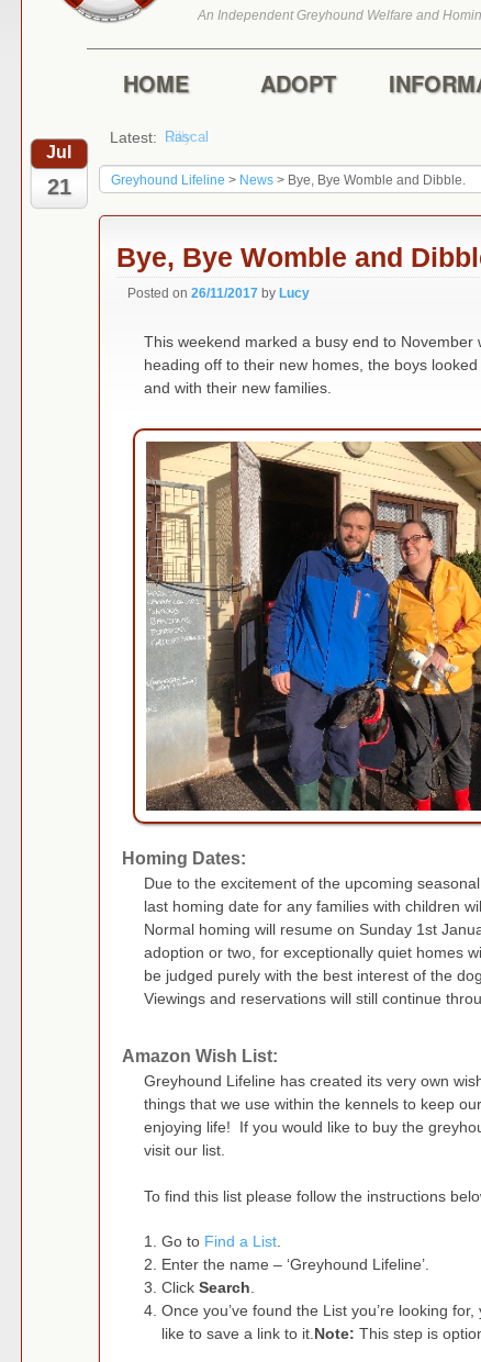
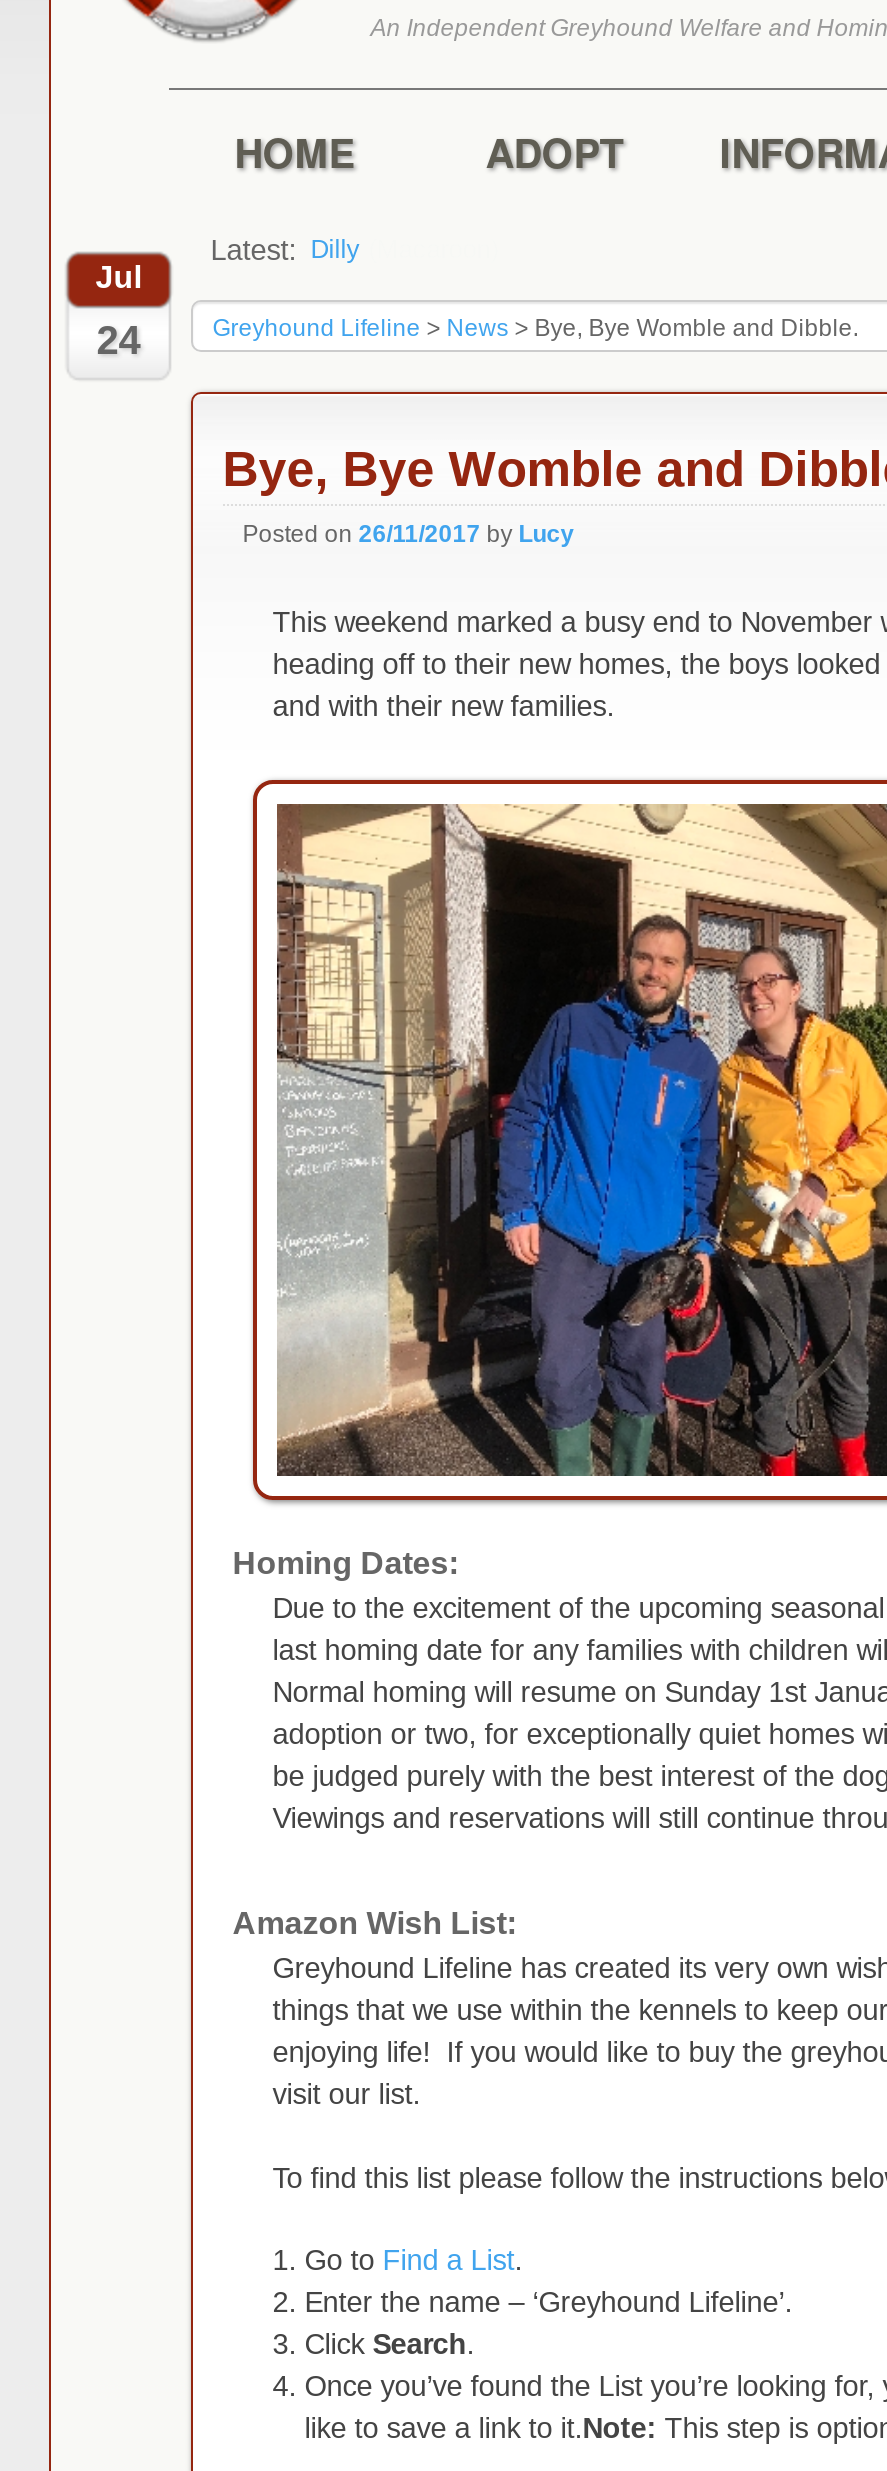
[110,129,208,146] Latest: Rascal -> [211,235,361,267] Latest: Dilly
[47,175,71,199] 21 -> [97,319,141,363] 24

